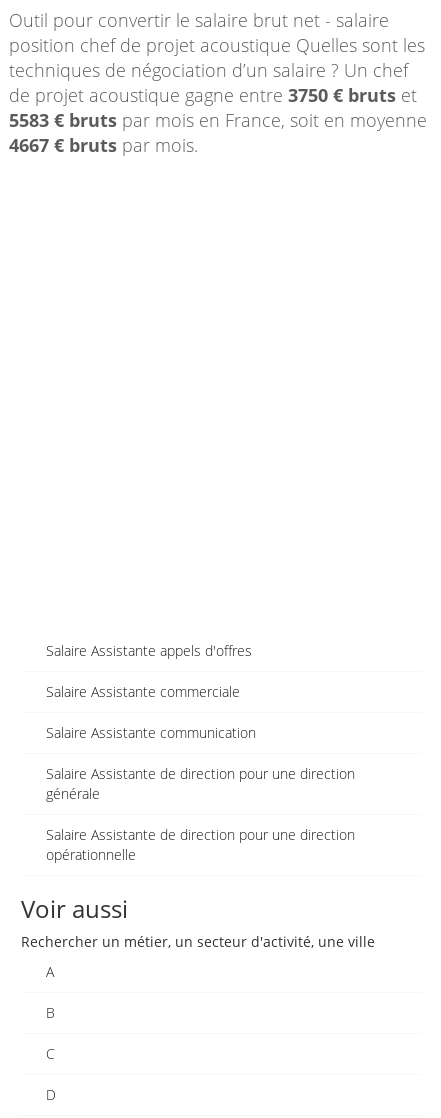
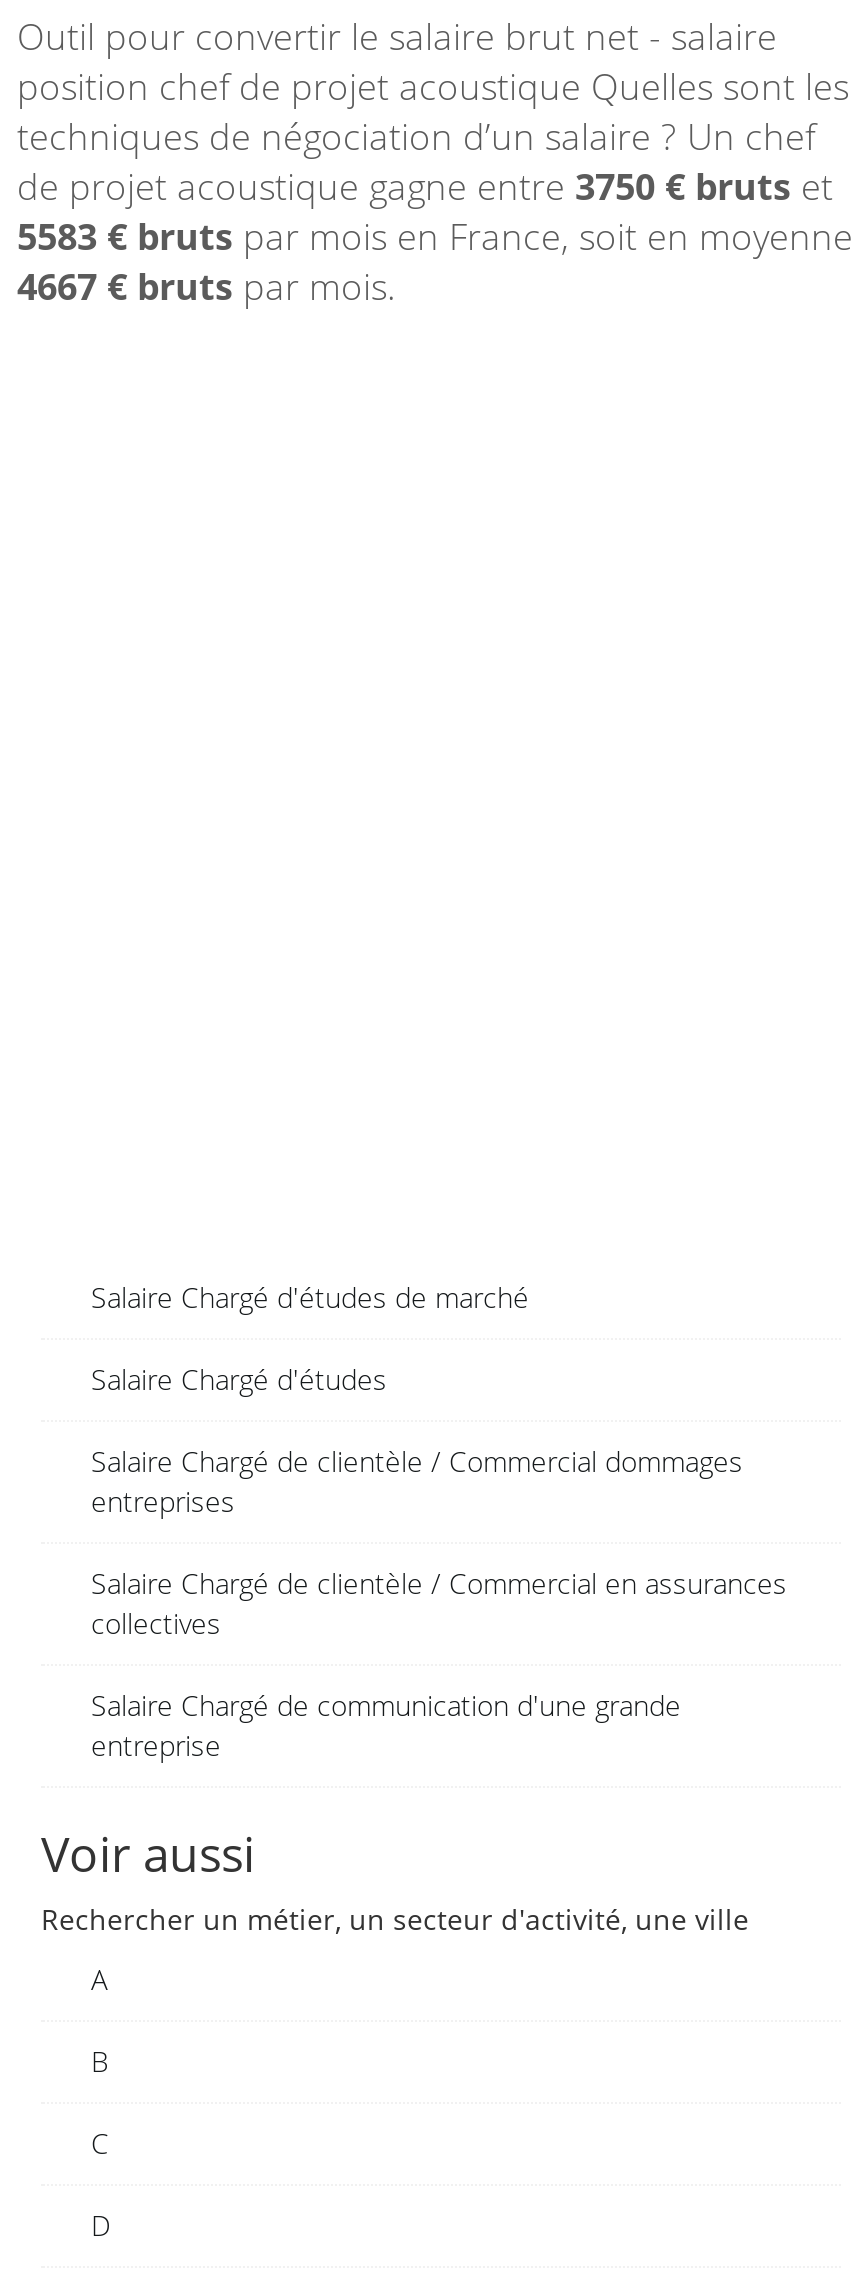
[46,641,252,660] Salaire Assistante appels d'offres -> [91,1278,529,1316] Salaire Chargé d'études de marché
[46,682,240,701] Salaire Assistante commerciale -> [91,1360,387,1398] Salaire Chargé d'études
[46,723,256,742] Salaire Assistante communication -> [91,1442,743,1520] Salaire Chargé de clientèle / Commercial dommages | entreprises
[46,764,355,803] Salaire Assistante de direction pour une direction | générale -> [91,1564,787,1642] Salaire Chargé de clientèle / Commercial en assurances | collectives
[46,825,355,864] Salaire Assistante de direction pour une direction | opérationnelle -> [91,1686,681,1764] Salaire Chargé de communication d'une grande | entreprise

